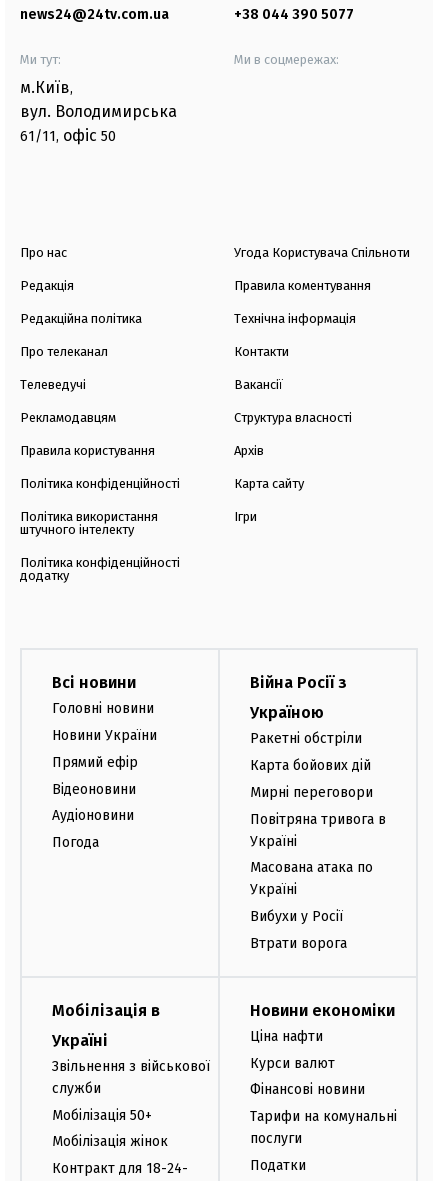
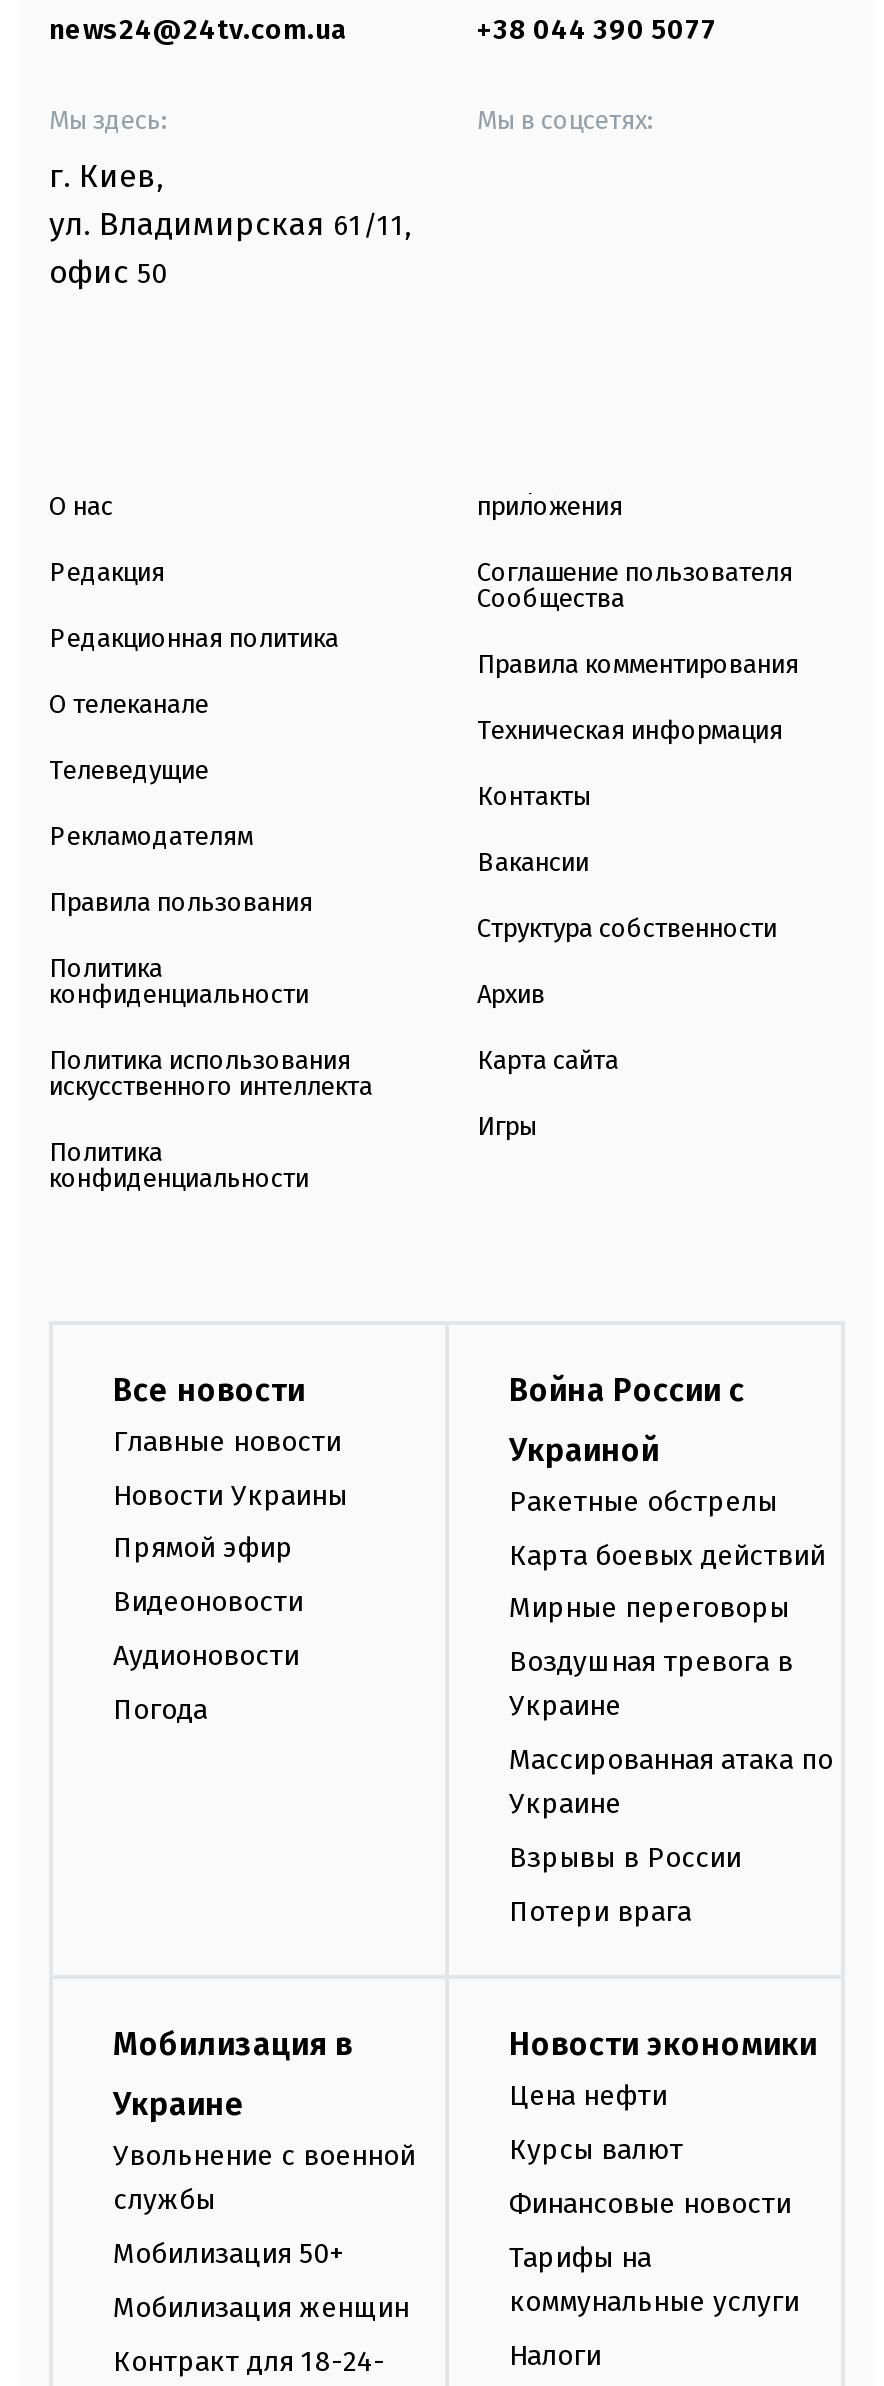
[20,52,177,145] Ми тут: | м.Київ, | вул. Володимирська | 61/11, офіс 50 -> [49,104,411,290] Мы здесь: | г. Киев, | ул. Владимирская 61/11, | офис 50
[234,52,339,67] Ми в соцмережах: -> [477,104,653,134] Мы в соцсетях:
[20,245,180,583] Про нас | Редакція | Редакційна політика | Про телеканал | Телеведучі | Рекламодавцям | Правила користування | Політика конфіденційності | Політика використання | штучного інтелекту | Політика конфіденційності | додатку -> [49,490,373,1192] О нас | Редакция | Редакционная политика | О телеканале | Телеведущие | Рекламодателям | Правила пользования | Политика | конфиденциальности | Политика использования | искусственного интеллекта | Политика | конфиденциальности
[234,245,410,524] Угода Користувача Спільноти | Правила коментування | Технічна інформація | Контакти | Вакансії | Структура власності | Архів | Карта сайту | Ігри -> [477,490,799,1140] приложения | Соглашение пользователя | Сообщества | Правила комментирования | Техническая информация | Контакты | Вакансии | Структура собственности | Архив | Карта сайта | Игры
[52,673,157,824] Всі новини | Головні новини | Новини України | Прямий ефір | Відеоновини | Аудіоновини -> [113,1370,347,1673] Все новости | Главные новости | Новости Украины | Прямой эфир | Видеоновости | Аудионовости
[250,673,347,692] Війна Росії з -> [509,1370,745,1408] Война России с
[250,703,362,747] Україною | Ракетні обстріли -> [509,1430,777,1518] Украиной | Ракетные обстрелы
[250,757,371,774] Карта бойових дій -> [509,1538,825,1572] Карта боевых действий
[250,784,373,801] Мирні переговори -> [509,1591,789,1625] Мирные переговоры
[250,810,386,849] Повітряна тривога в | Україні -> [509,1645,793,1723] Воздушная тревога в | Украине
[250,859,373,898] Масована атака по | Україні -> [509,1743,833,1821] Массированная атака по | Украине
[250,908,343,925] Вибухи у Росії -> [509,1840,741,1874] Взрывы в России
[250,935,347,952] Втрати ворога -> [509,1894,691,1928] Потери врага
[52,1001,160,1020] Мобілізація в -> [113,2025,353,2063] Мобилизация в
[250,1001,395,1045] Новини економіки | Ціна нафти -> [509,2025,817,2113] Новости экономики | Цена нефти
[52,1031,210,1097] Україні | Звільнення з військової | служби -> [113,2085,415,2217] Украине | Увольнение с военной | службы
[250,1054,335,1071] Курси валют -> [509,2133,683,2167] Курсы валют
[250,1081,365,1098] Фінансові новини -> [509,2187,791,2221] Финансовые новости
[52,1106,152,1123] Мобілізація 50+ -> [113,2237,343,2271] Мобилизация 50+
[250,1108,397,1147] Тарифи на комунальні | послуги -> [509,2240,799,2318] Тарифы на | коммунальные услуги
[52,1133,168,1150] Мобілізація жінок -> [113,2291,409,2325] Мобилизация женщин
[250,1157,306,1174] Податки -> [509,2338,601,2372] Налоги

